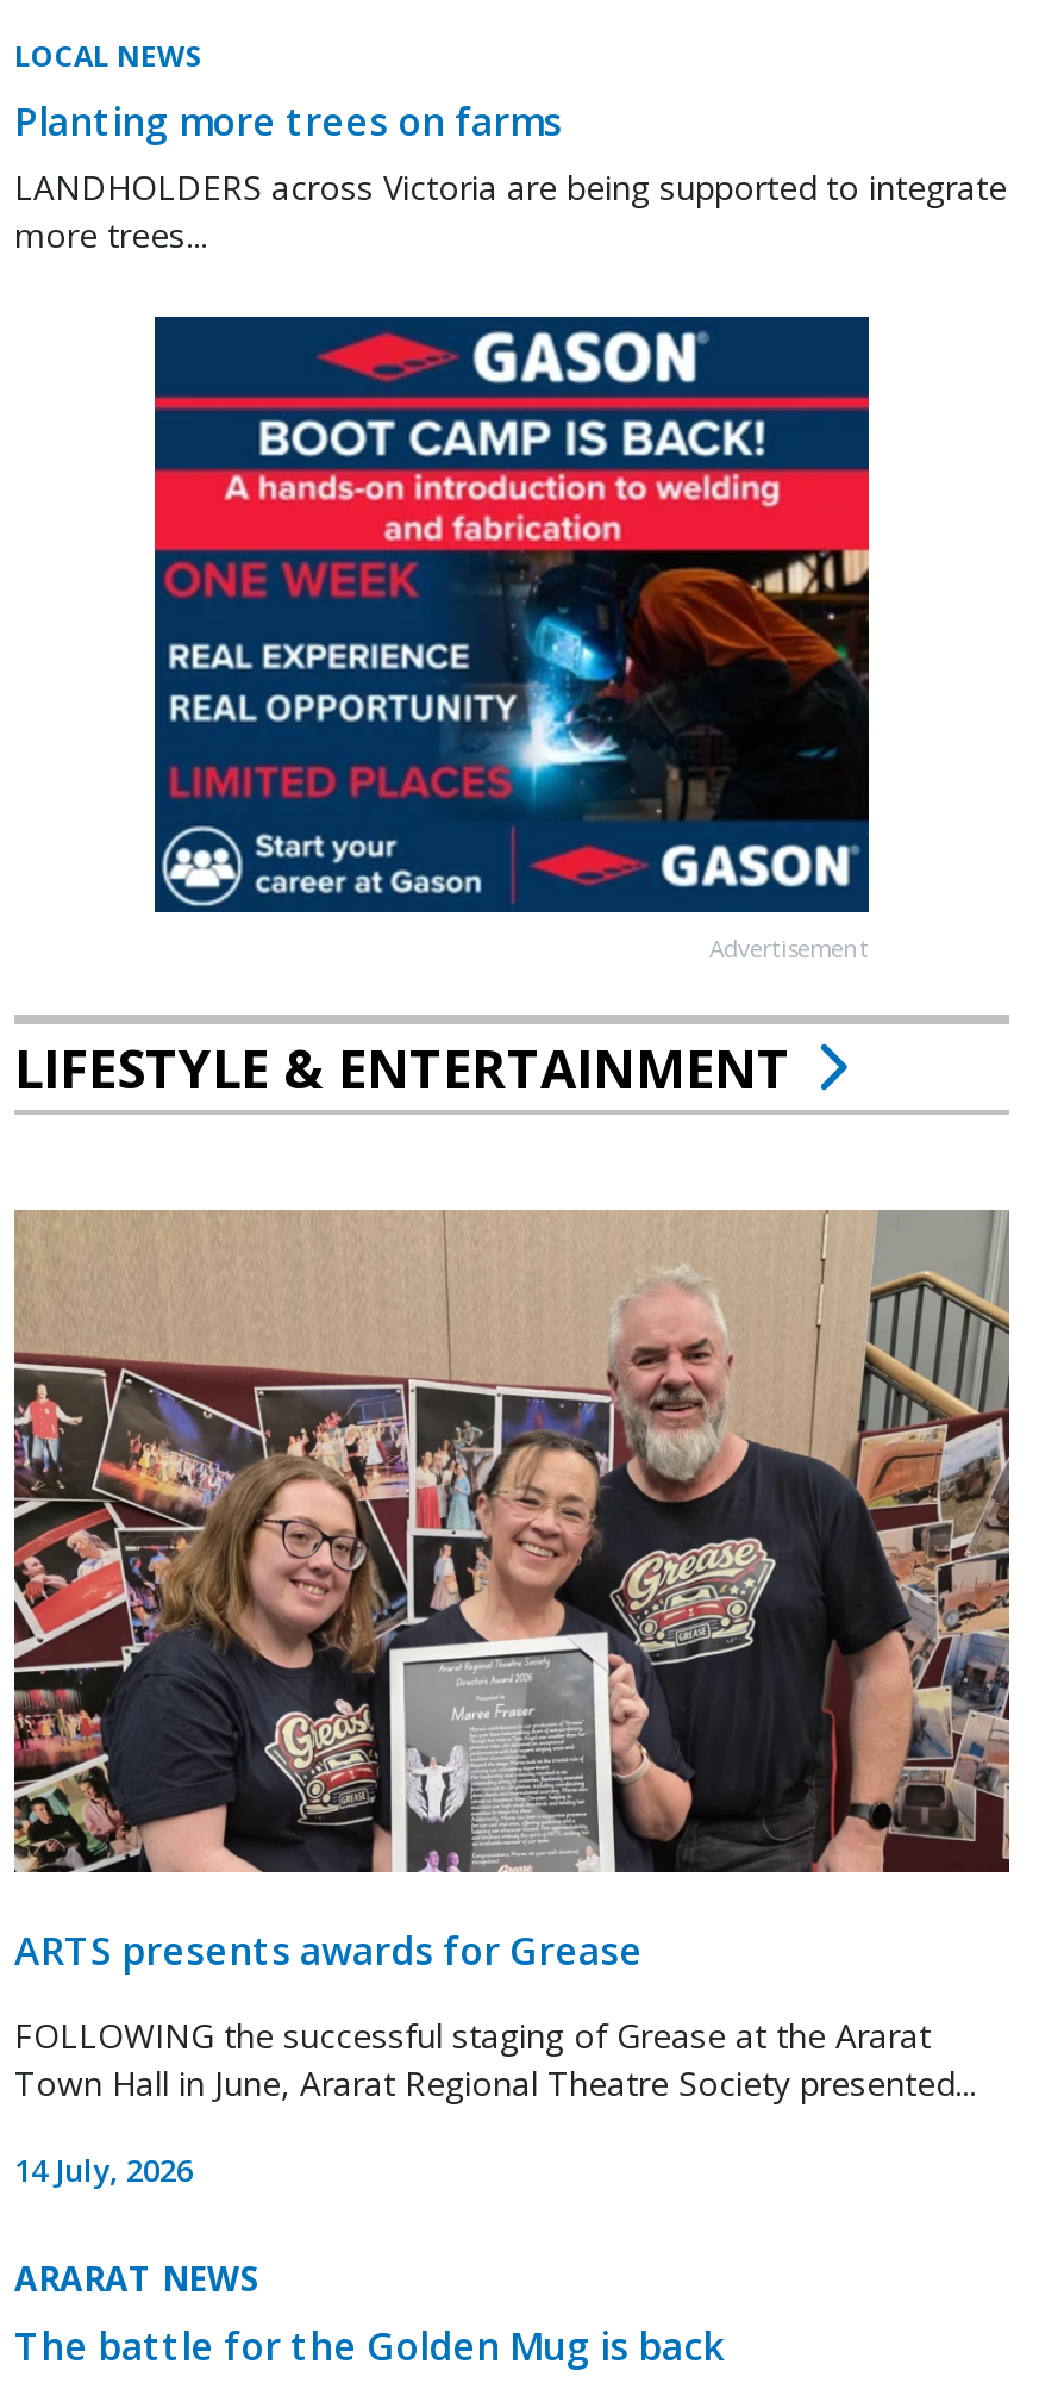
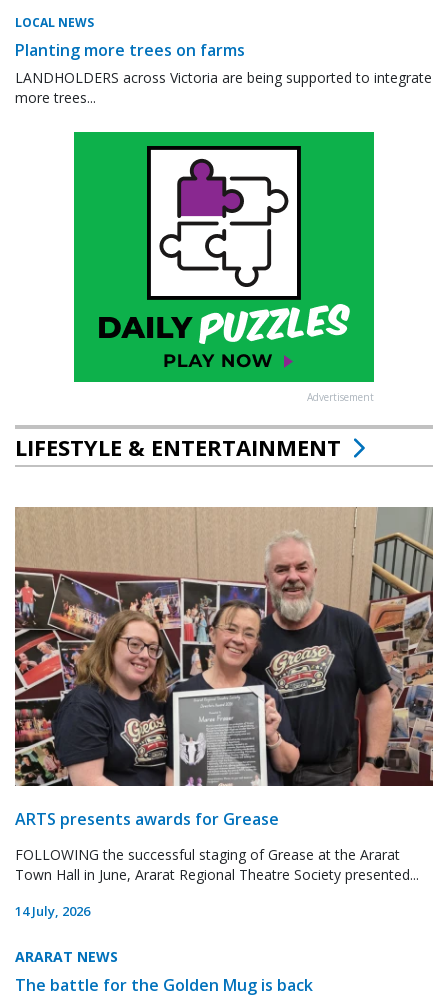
[152,314,871,912] [image] -> [73,131,375,382] [image]

